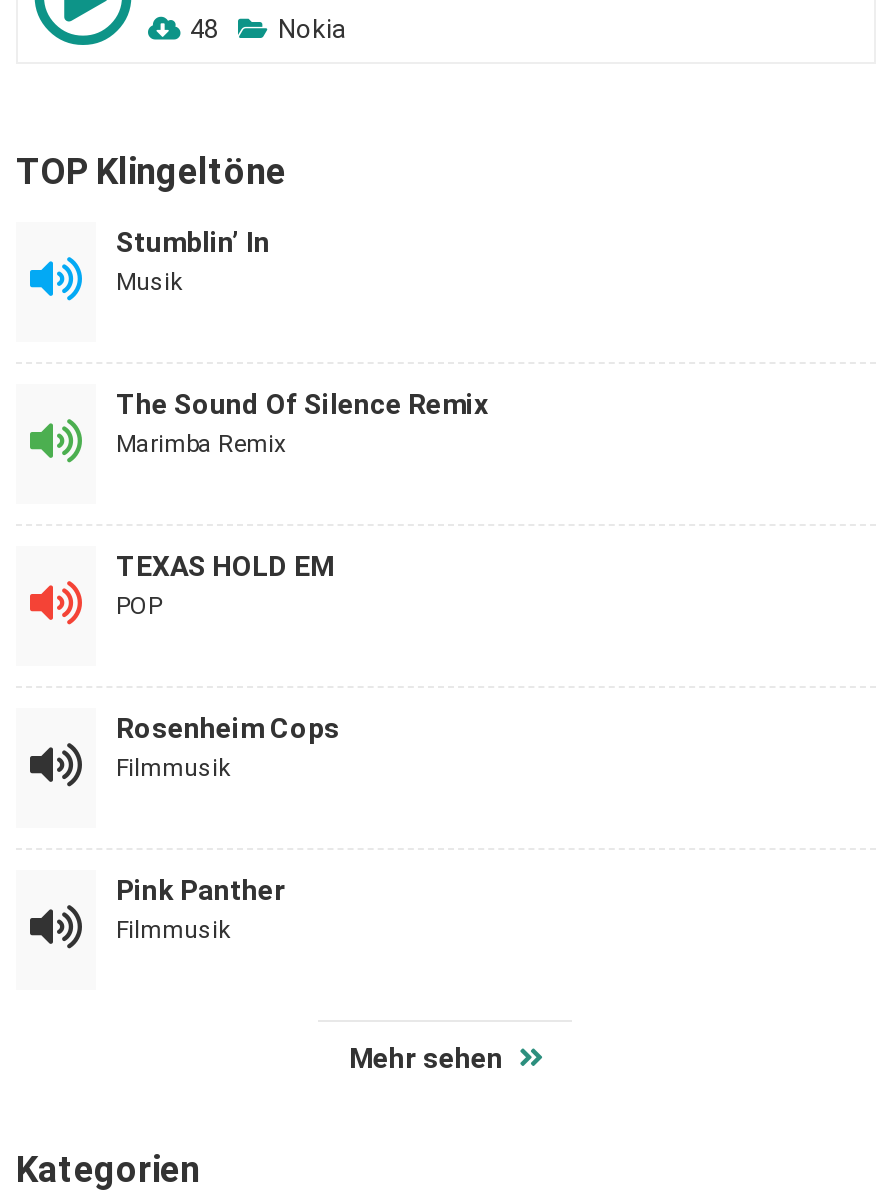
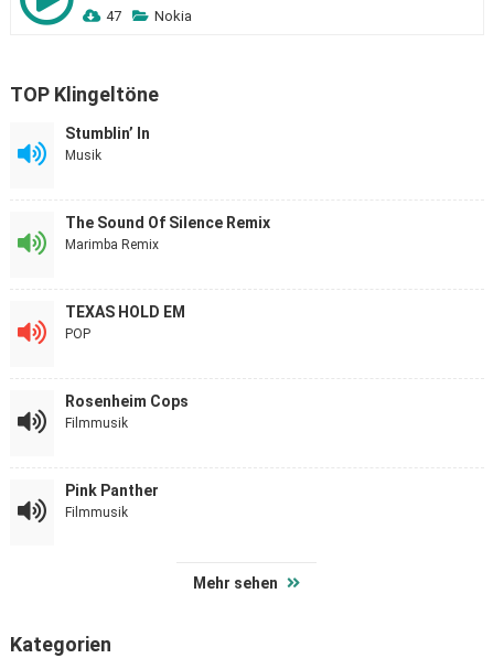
[190,14,346,44] 48 Nokia -> [106,8,192,24] 47 Nokia

